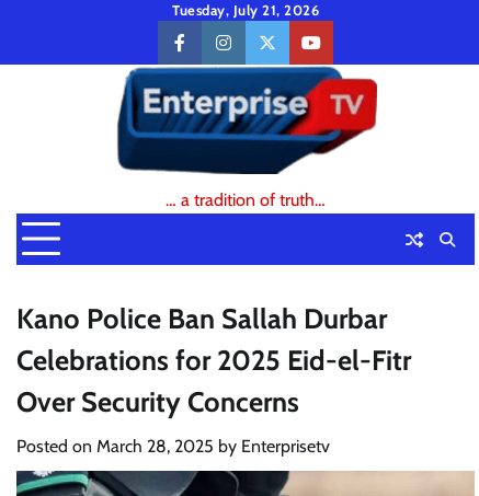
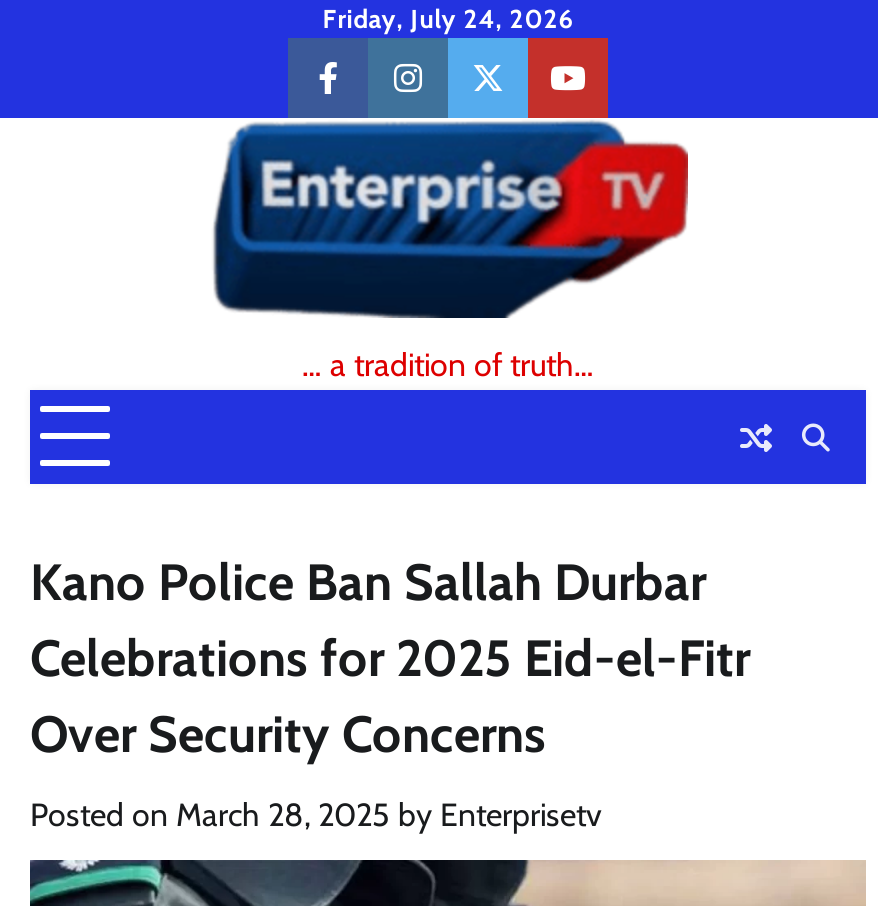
[172,2,319,19] Tuesday, July 21, 2026 -> [322,4,574,34] Friday, July 24, 2026

